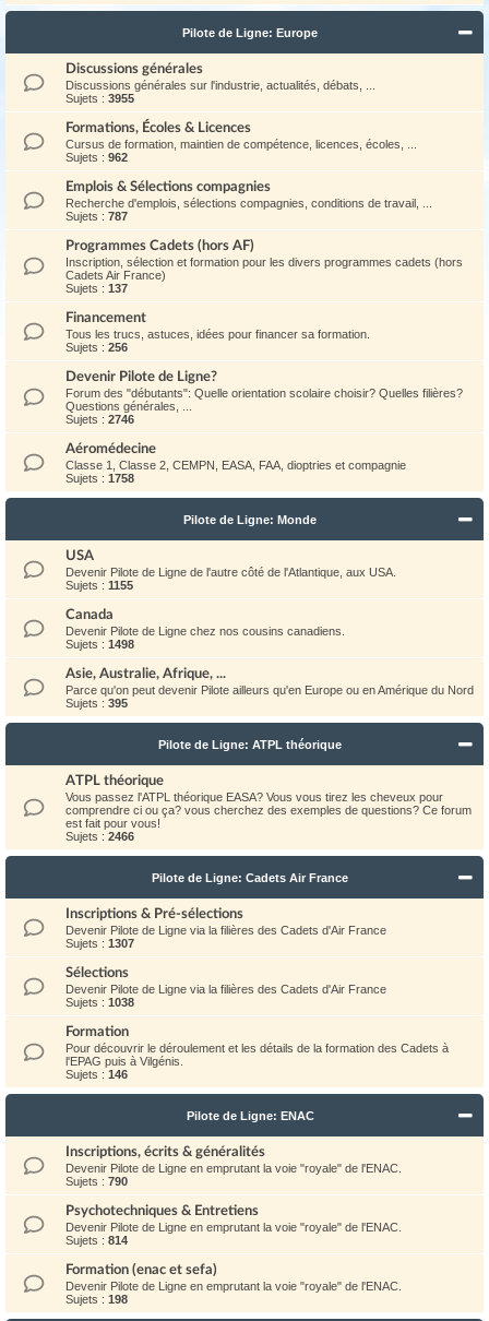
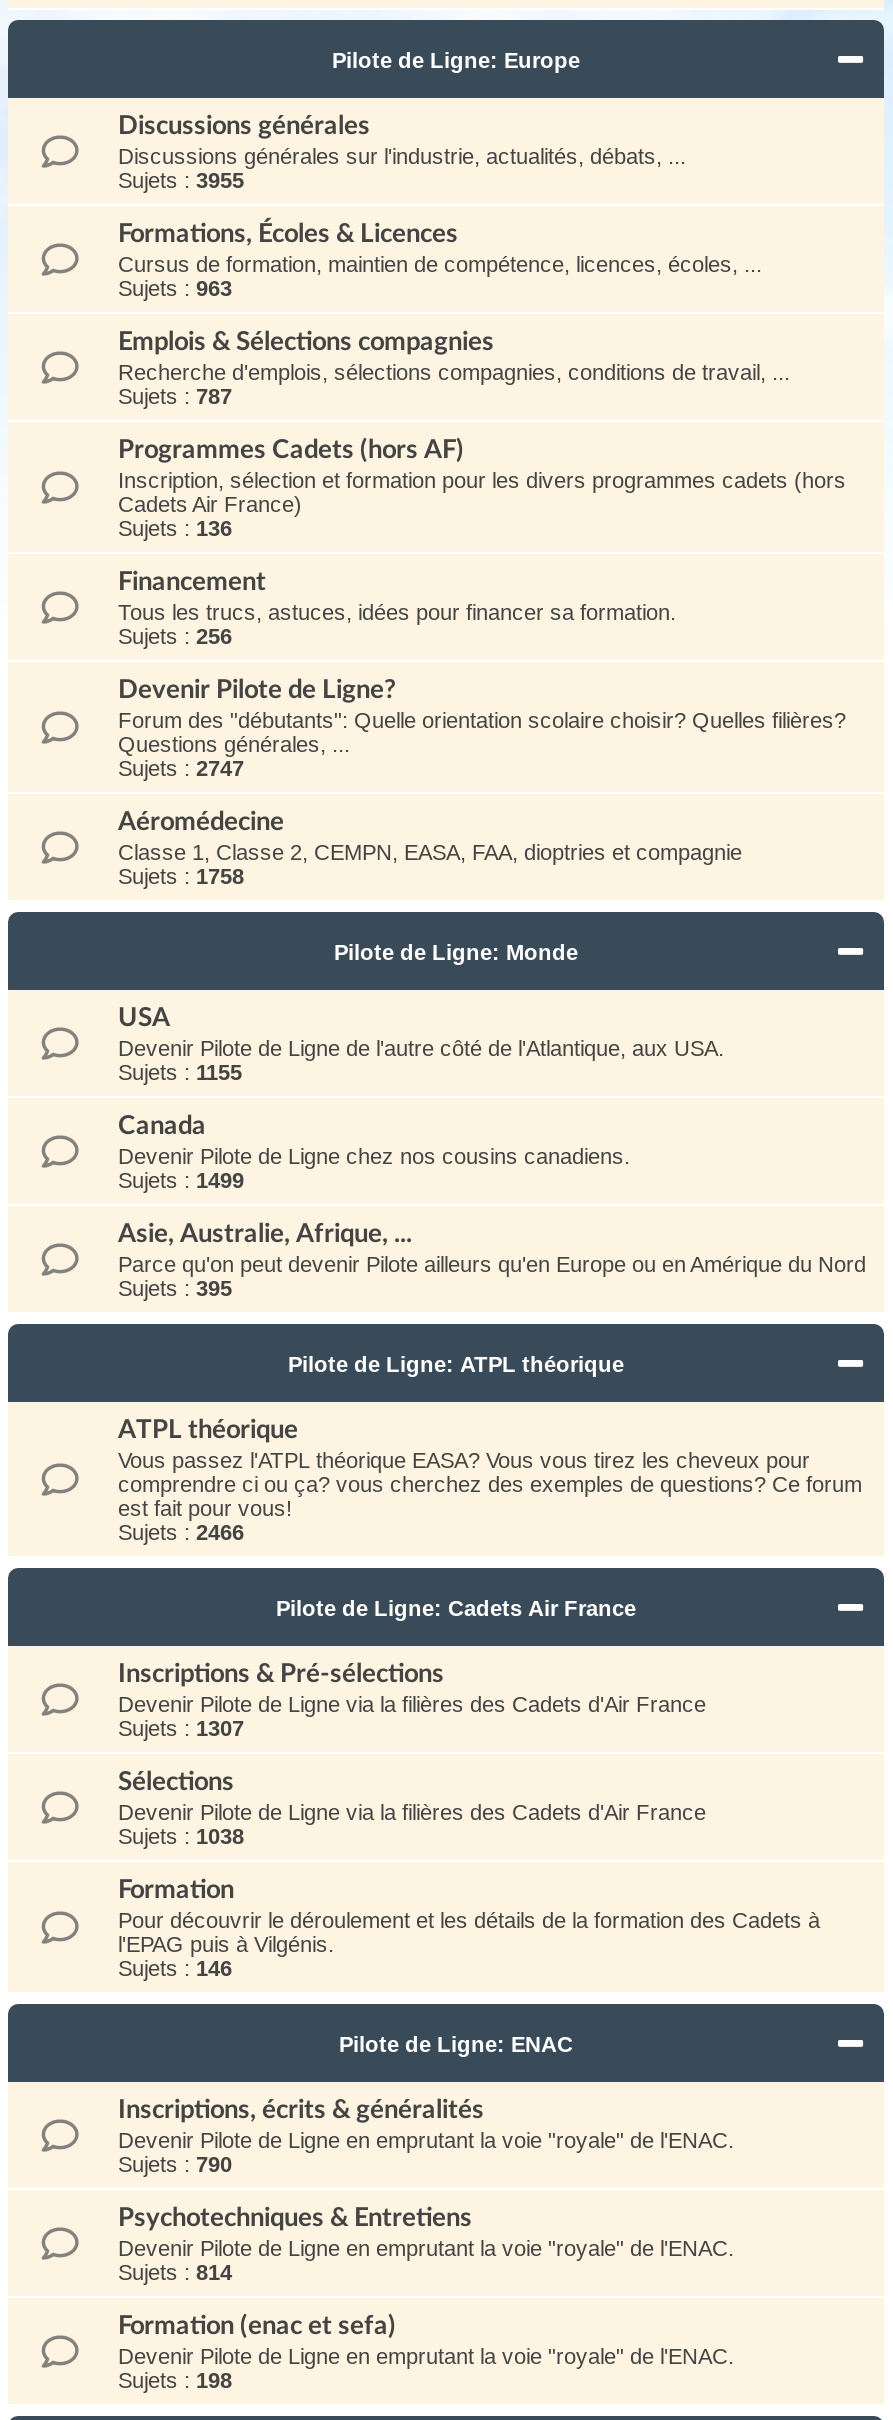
[65,151,128,164] Sujets : 962 -> [118,276,232,300] Sujets : 963
[65,282,128,295] Sujets : 137 -> [118,516,232,540] Sujets : 136
[65,413,134,426] Sujets : 2746 -> [118,756,244,780] Sujets : 2747
[65,638,134,651] Sujets : 1498 -> [118,1168,244,1192] Sujets : 1499

